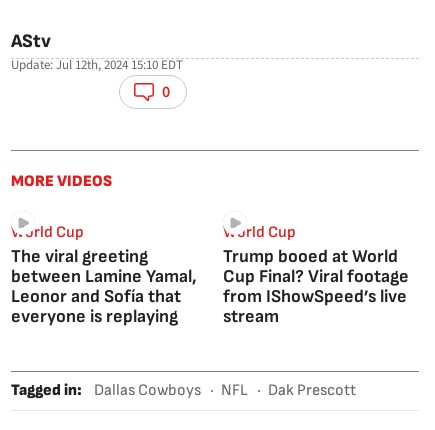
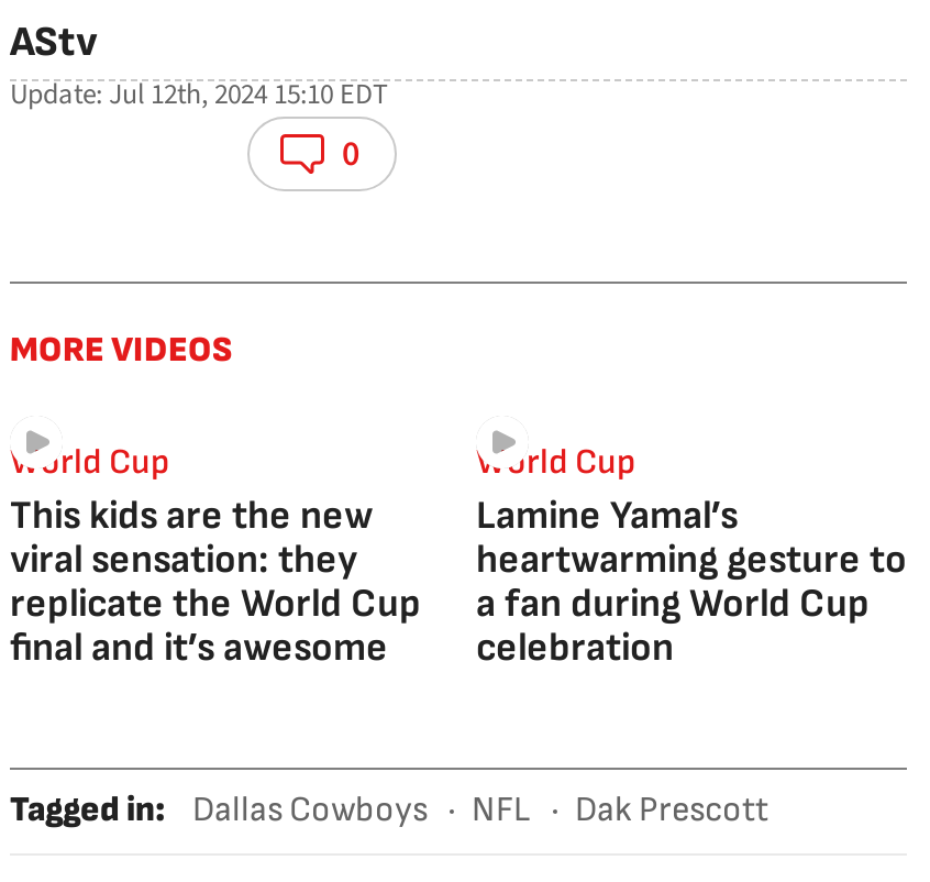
[11,246,197,327] The viral greeting | between Lamine Yamal, | Leonor and Sofía that | everyone is replaying -> [10,493,421,671] This kids are the new | viral sensation: they | replicate the World Cup | final and it’s awesome
[223,246,409,327] Trump booed at World | Cup Final? Viral footage | from IShowSpeed’s live | stream -> [476,493,907,671] Lamine Yamal’s | heartwarming gesture to | a fan during World Cup | celebration

